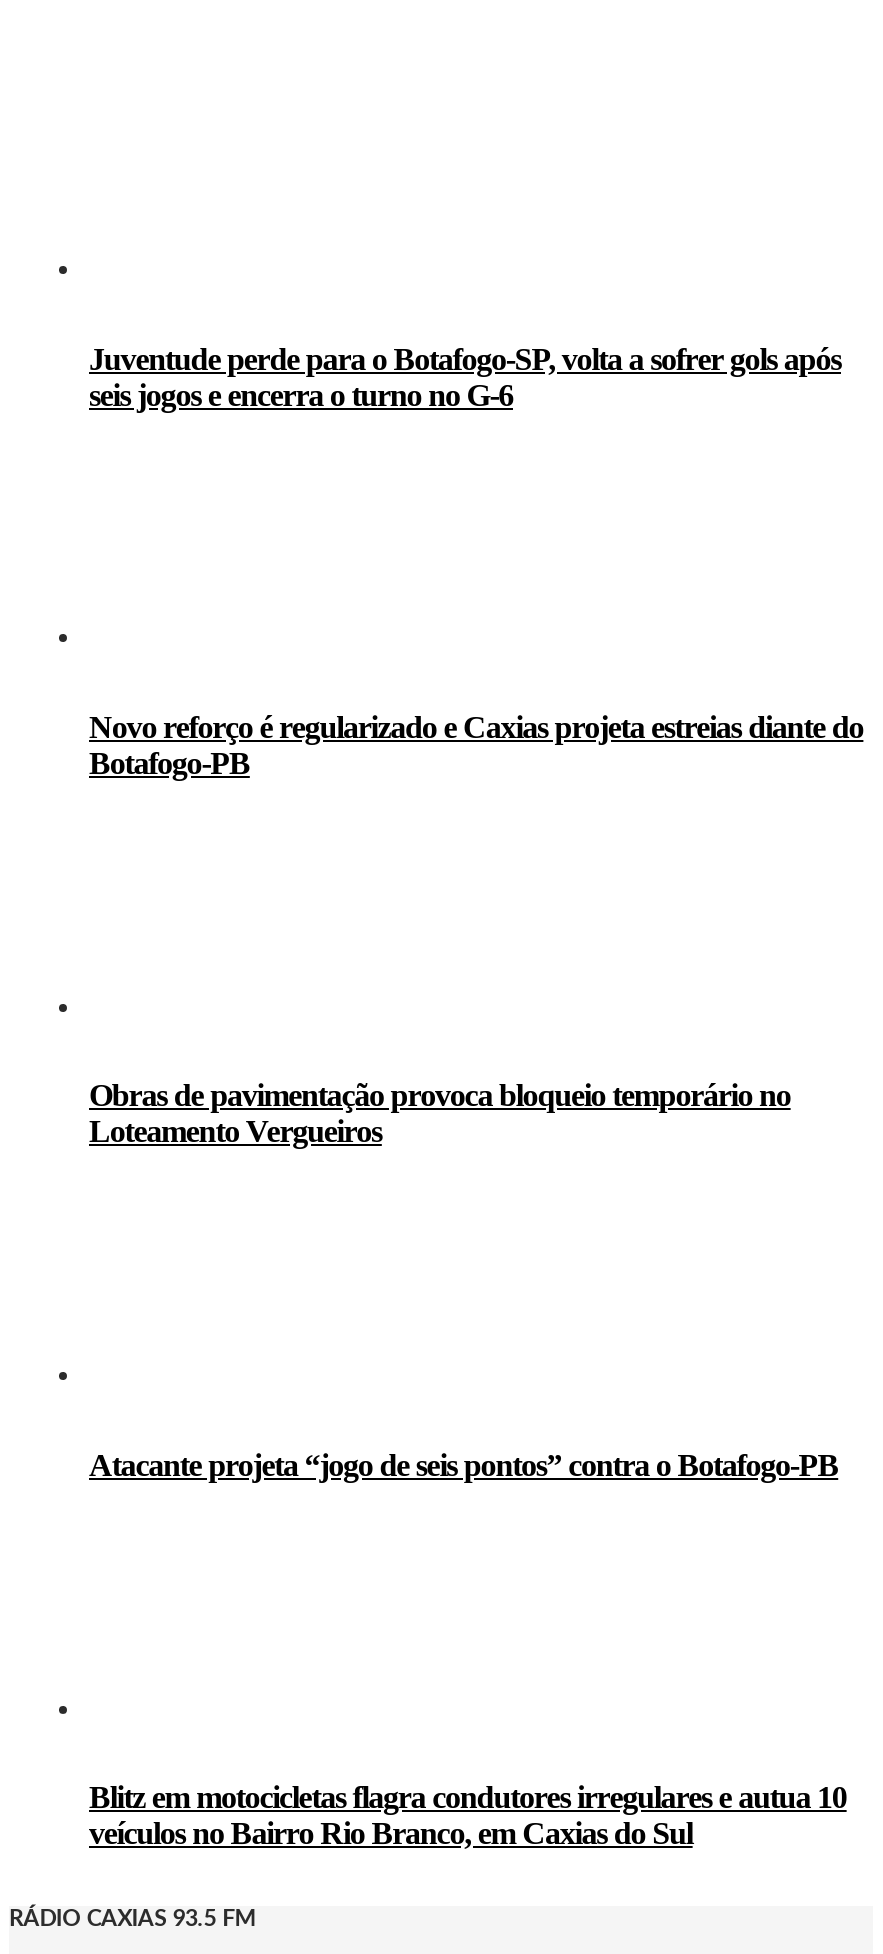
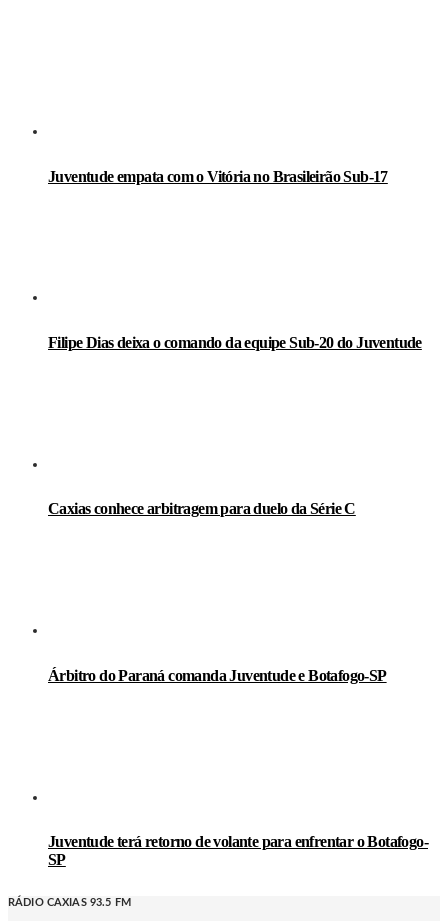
[89,341,841,411] Juventude perde para o Botafogo-SP, volta a sofrer gols após | seis jogos e encerra o turno no G-6 -> [48,167,388,184] Juventude empata com o Vitória no Brasileirão Sub-17
[89,710,863,780] Novo reforço é regularizado e Caxias projeta estreias diante do | Botafogo-PB -> [48,334,422,351] Filipe Dias deixa o comando da equipe Sub-20 do Juventude
[89,1079,791,1149] Obras de pavimentação provoca bloqueio temporário no | Loteamento Vergueiros -> [48,500,356,517] Caxias conhece arbitragem para duelo da Série C
[89,1448,838,1482] Atacante projeta “jogo de seis pontos” contra o Botafogo-PB -> [48,667,387,684] Árbitro do Paraná comanda Juventude e Botafogo-SP
[89,1781,847,1851] Blitz em motocicletas flagra condutores irregulares e autua 10 | veículos no Bairro Rio Branco, em Caxias do Sul -> [48,833,428,868] Juventude terá retorno de volante para enfrentar o Botafogo- | SP

